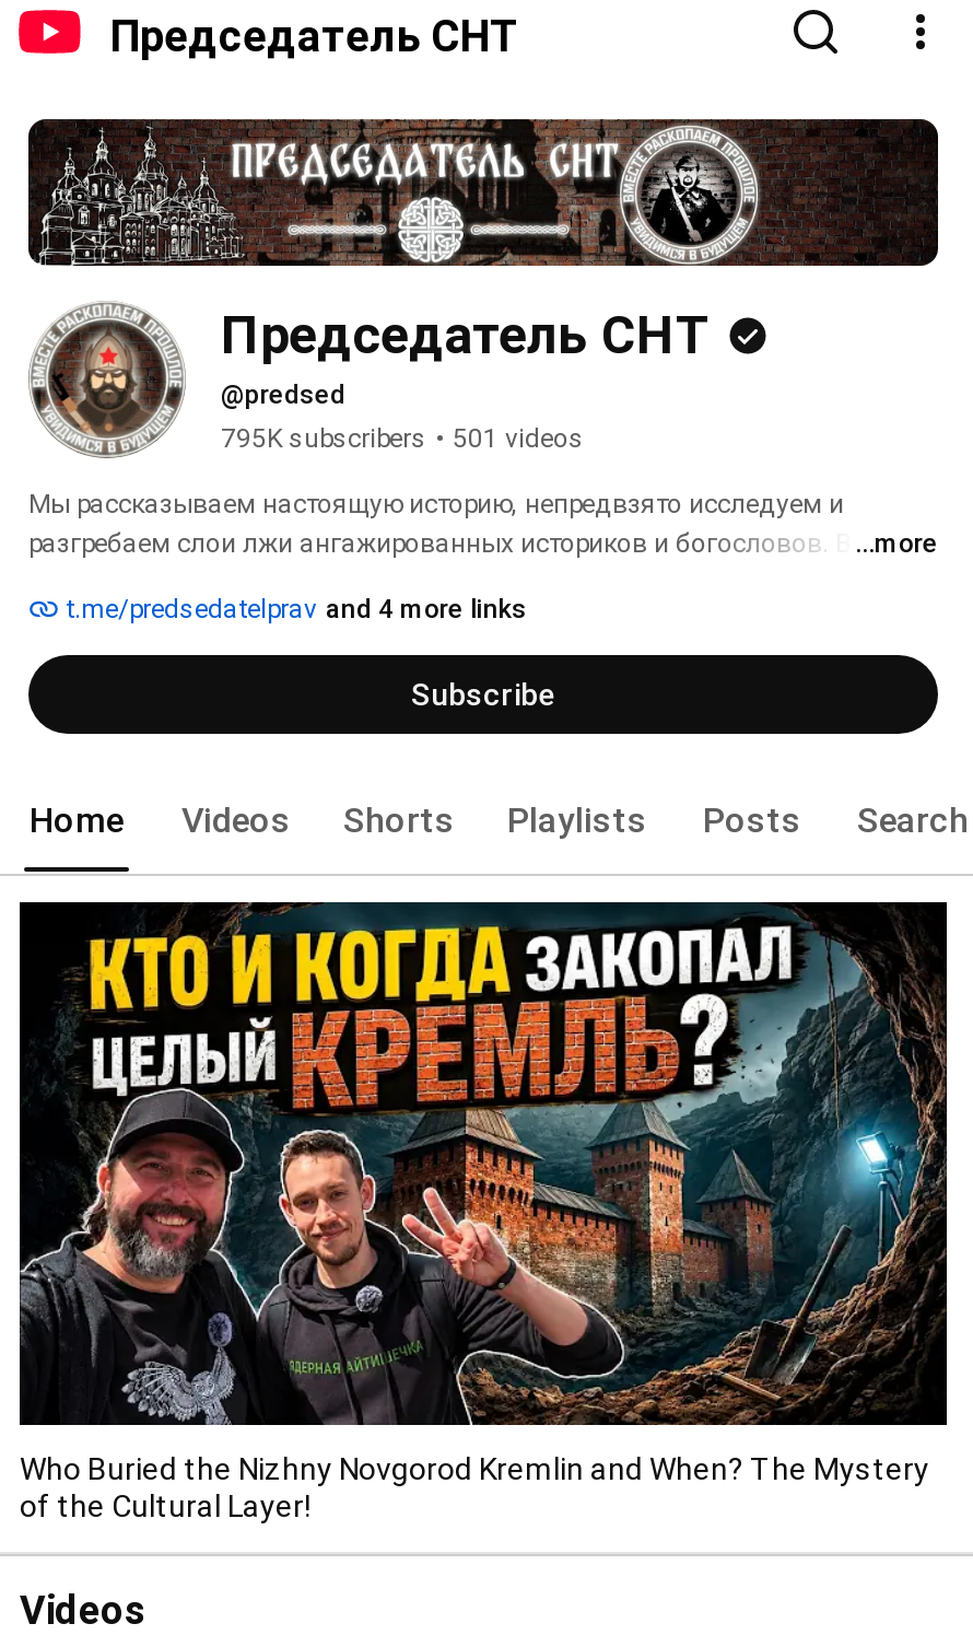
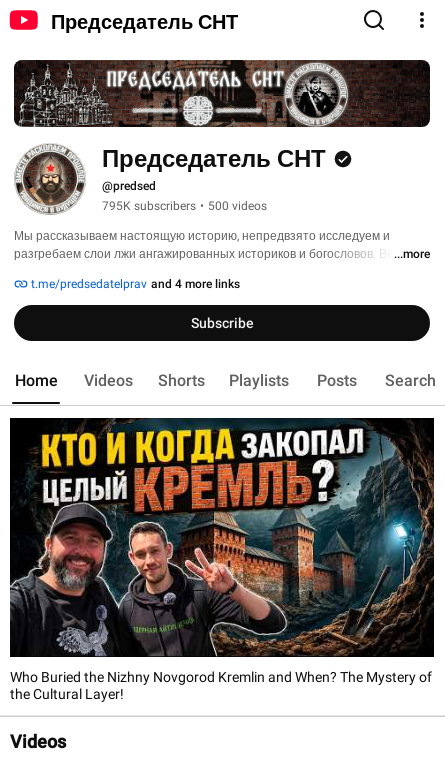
[221,423,584,454] 795K subscribers • 501 videos -> [102,199,267,213] 795K subscribers • 500 videos

